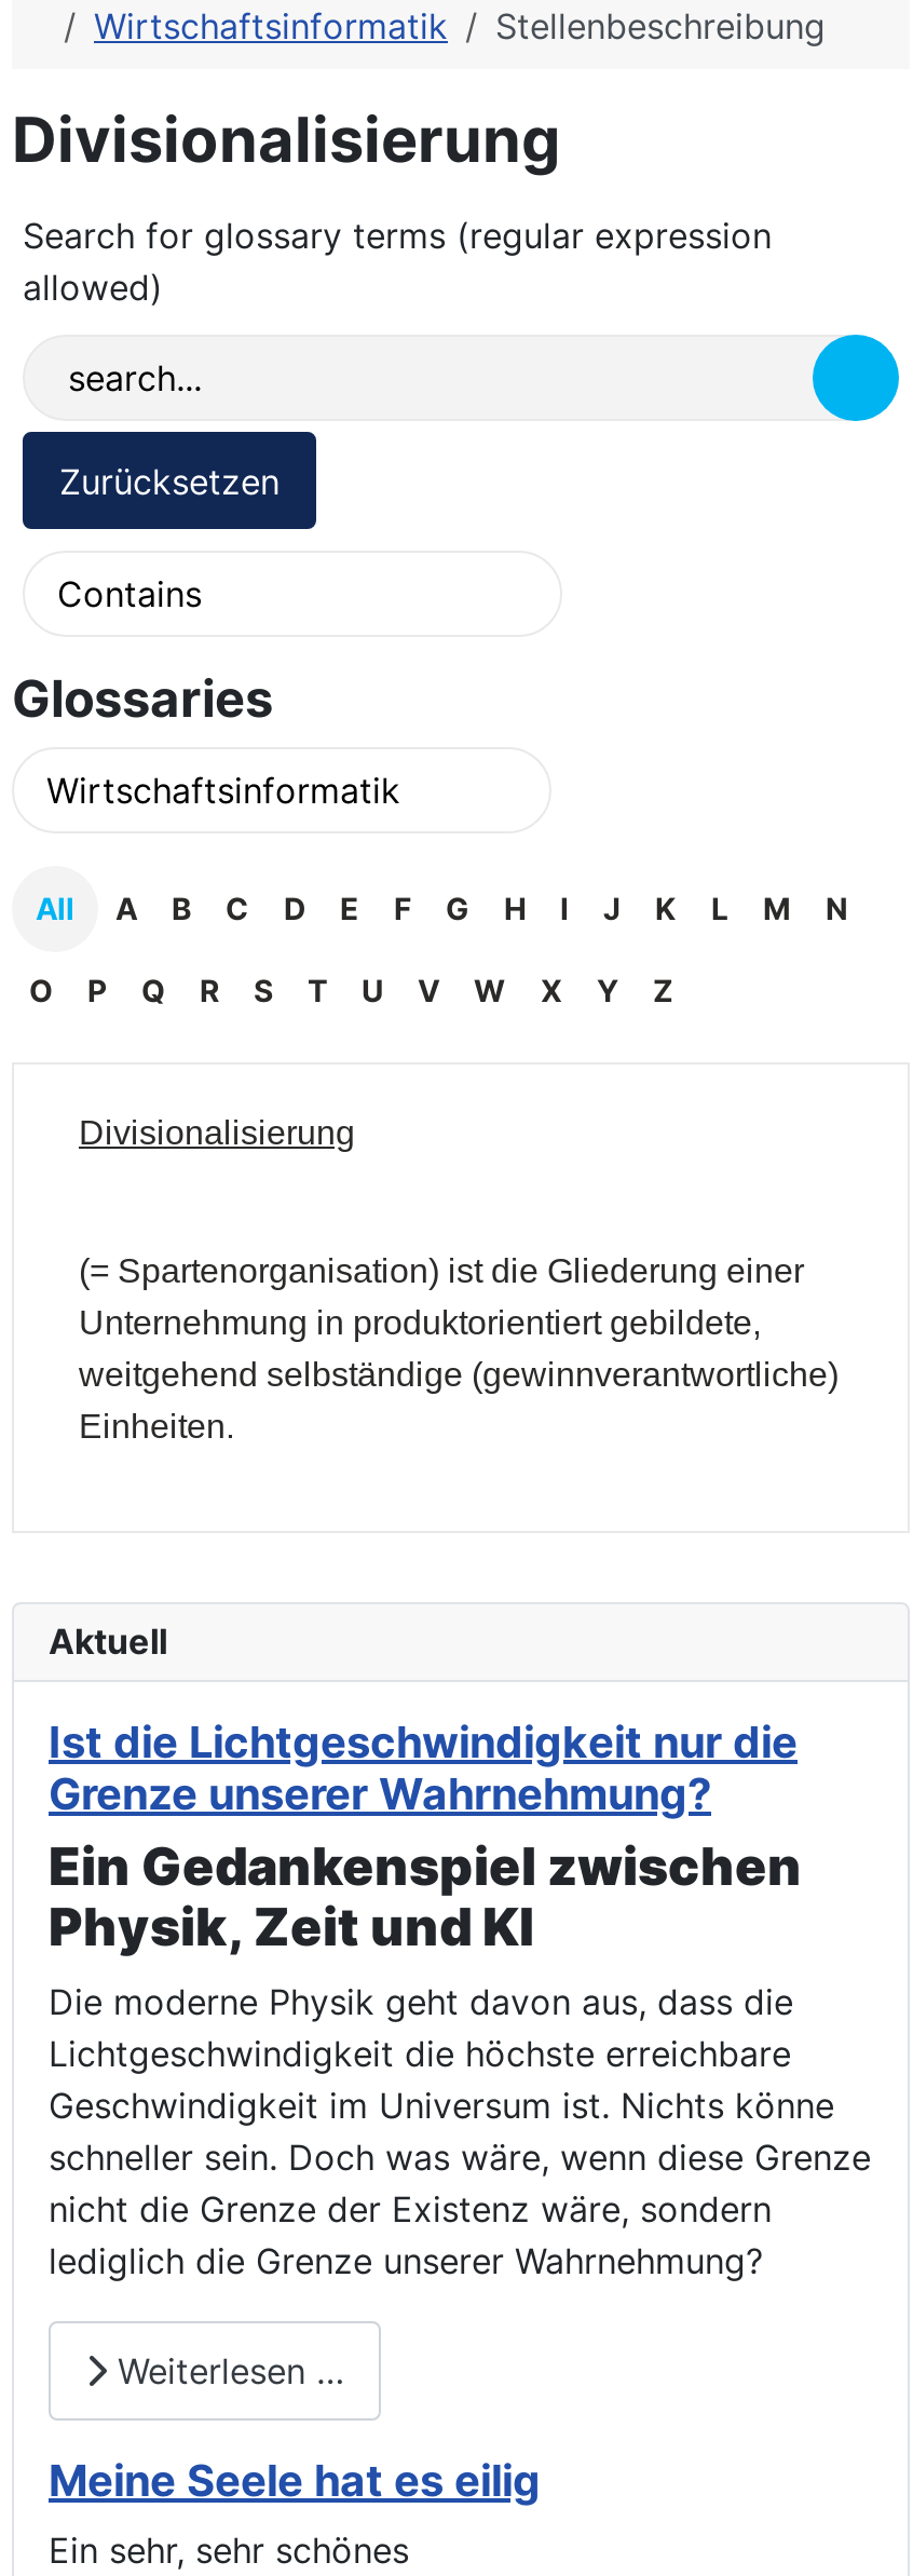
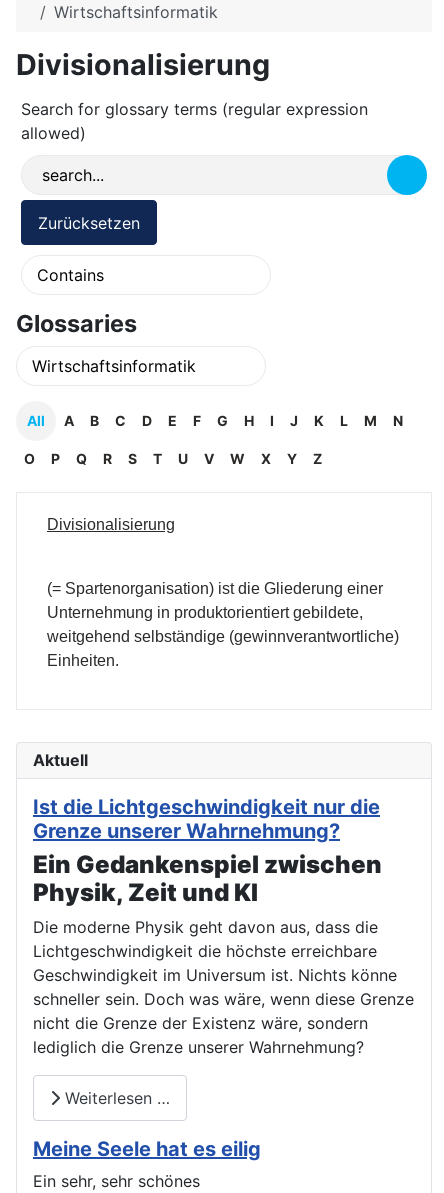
[495,5,826,48] Stellenbeschreibung -> none

